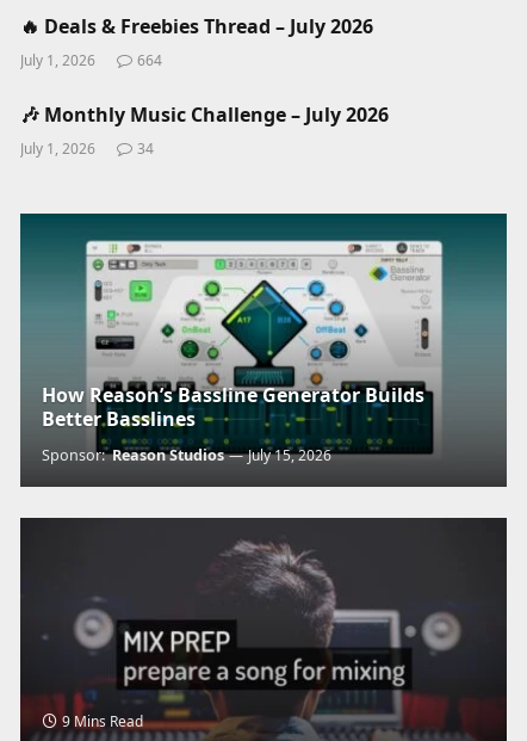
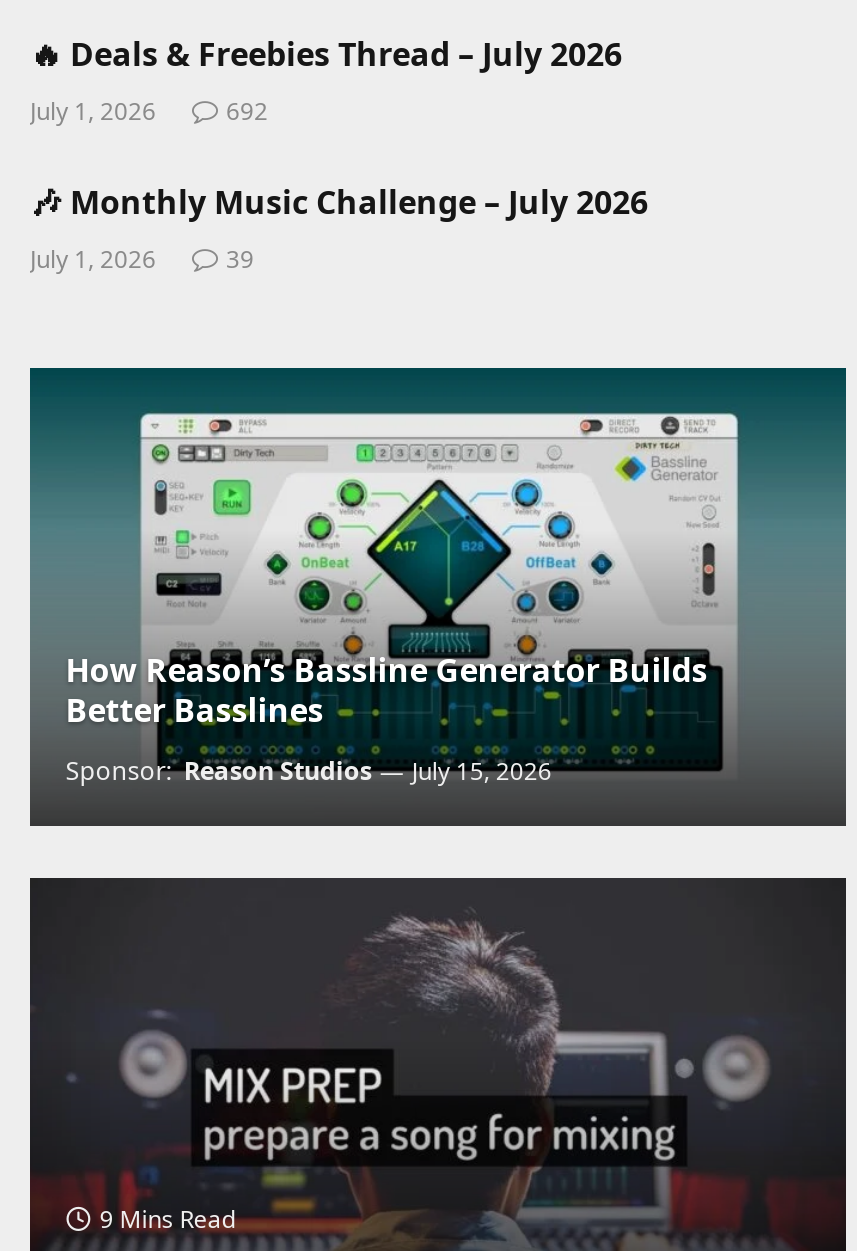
[137,50,162,70] 664 -> [226,93,268,127] 692
[137,138,154,158] 34 -> [226,241,254,275] 39

